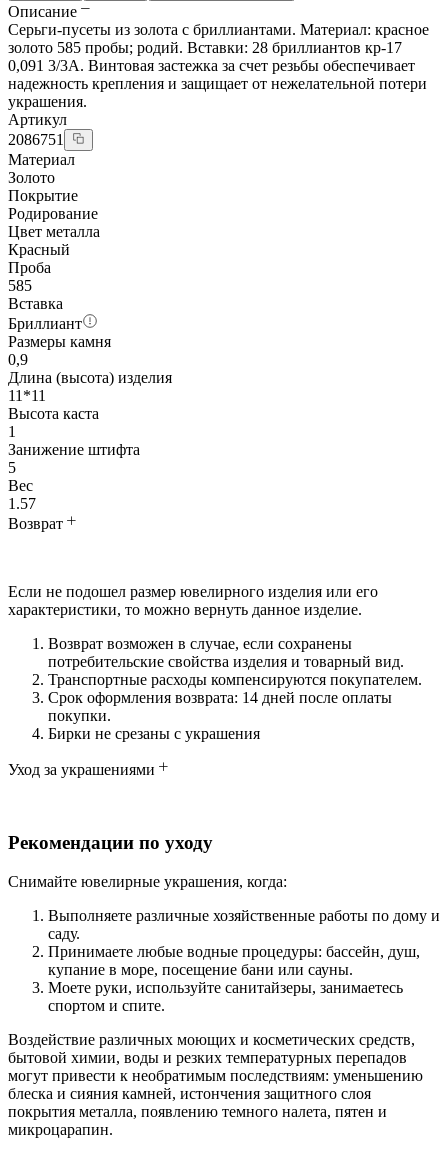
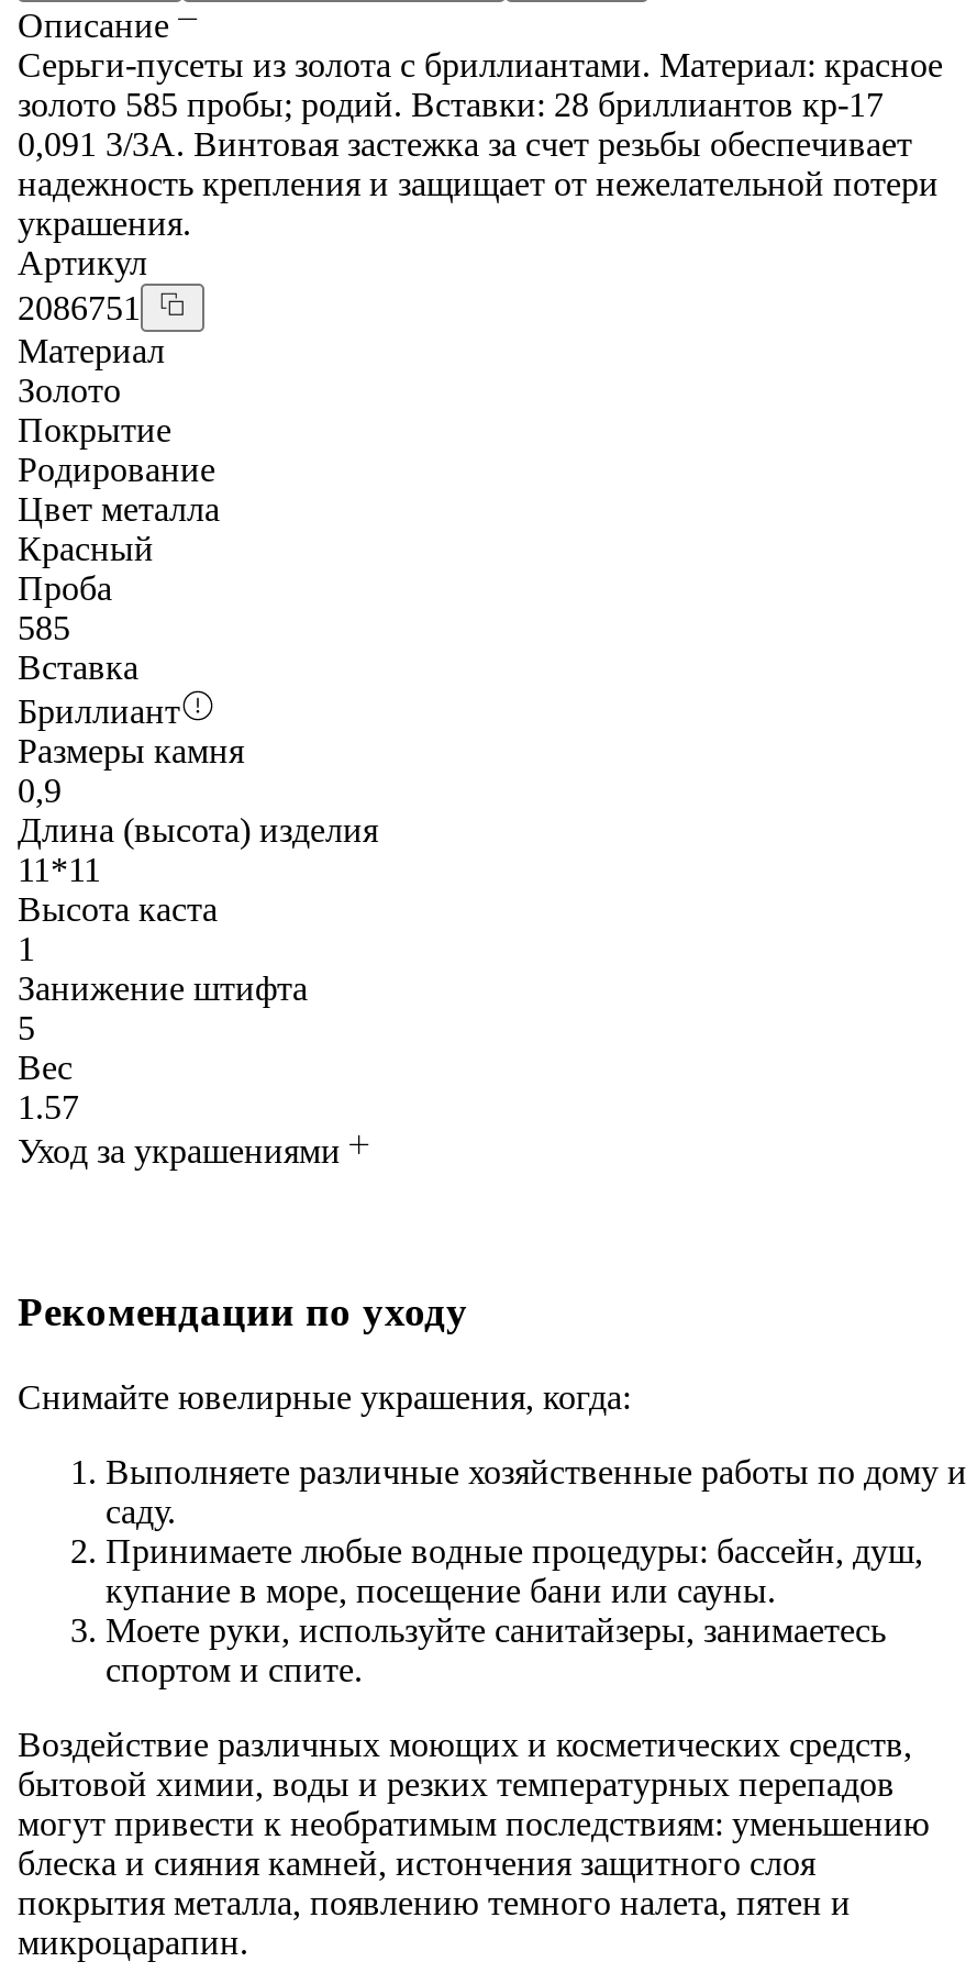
[8,515,63,532] Возврат -> none
[8,583,422,742] Если не подошел размер ювелирного изделия или его | характеристики, то можно вернуть данное изделие. | Возврат возможен в случае, если сохранены | потребительские свойства изделия и товарный вид. | Транспортные расходы компенсируются покупателем. | Срок оформления возврата: 14 дней после оплаты | покупки. | Бирки не срезаны с украшения -> none

